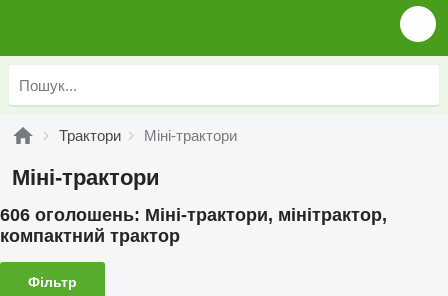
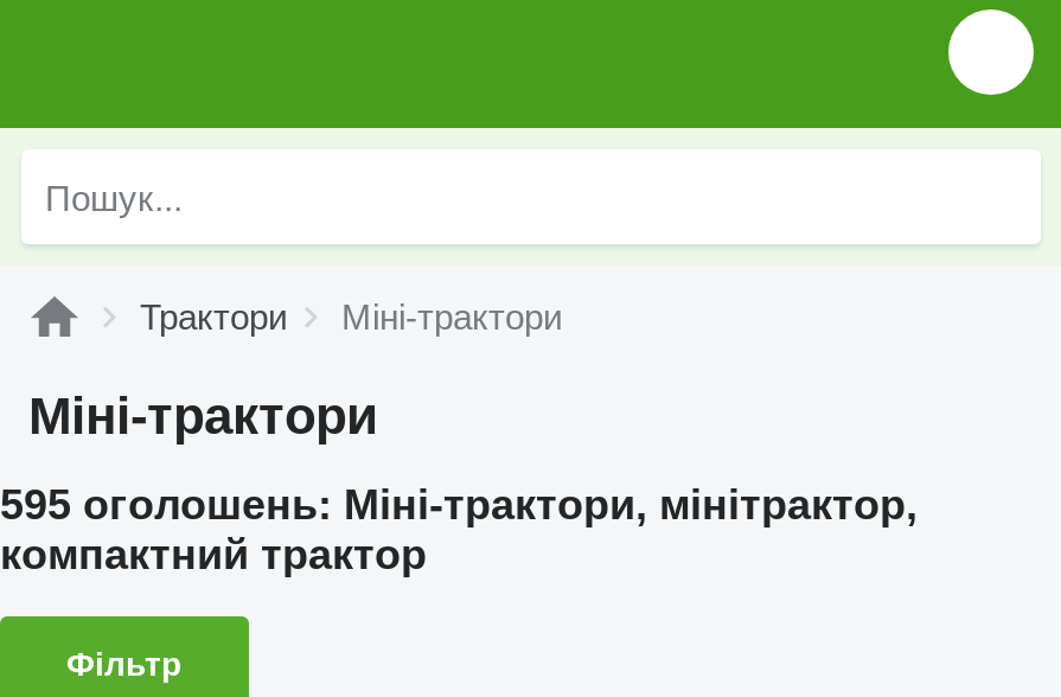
[0,205,387,225] 606 оголошень: Міні-трактори, мінітрактор, -> [0,481,918,529] 595 оголошень: Міні-трактори, мінітрактор,

